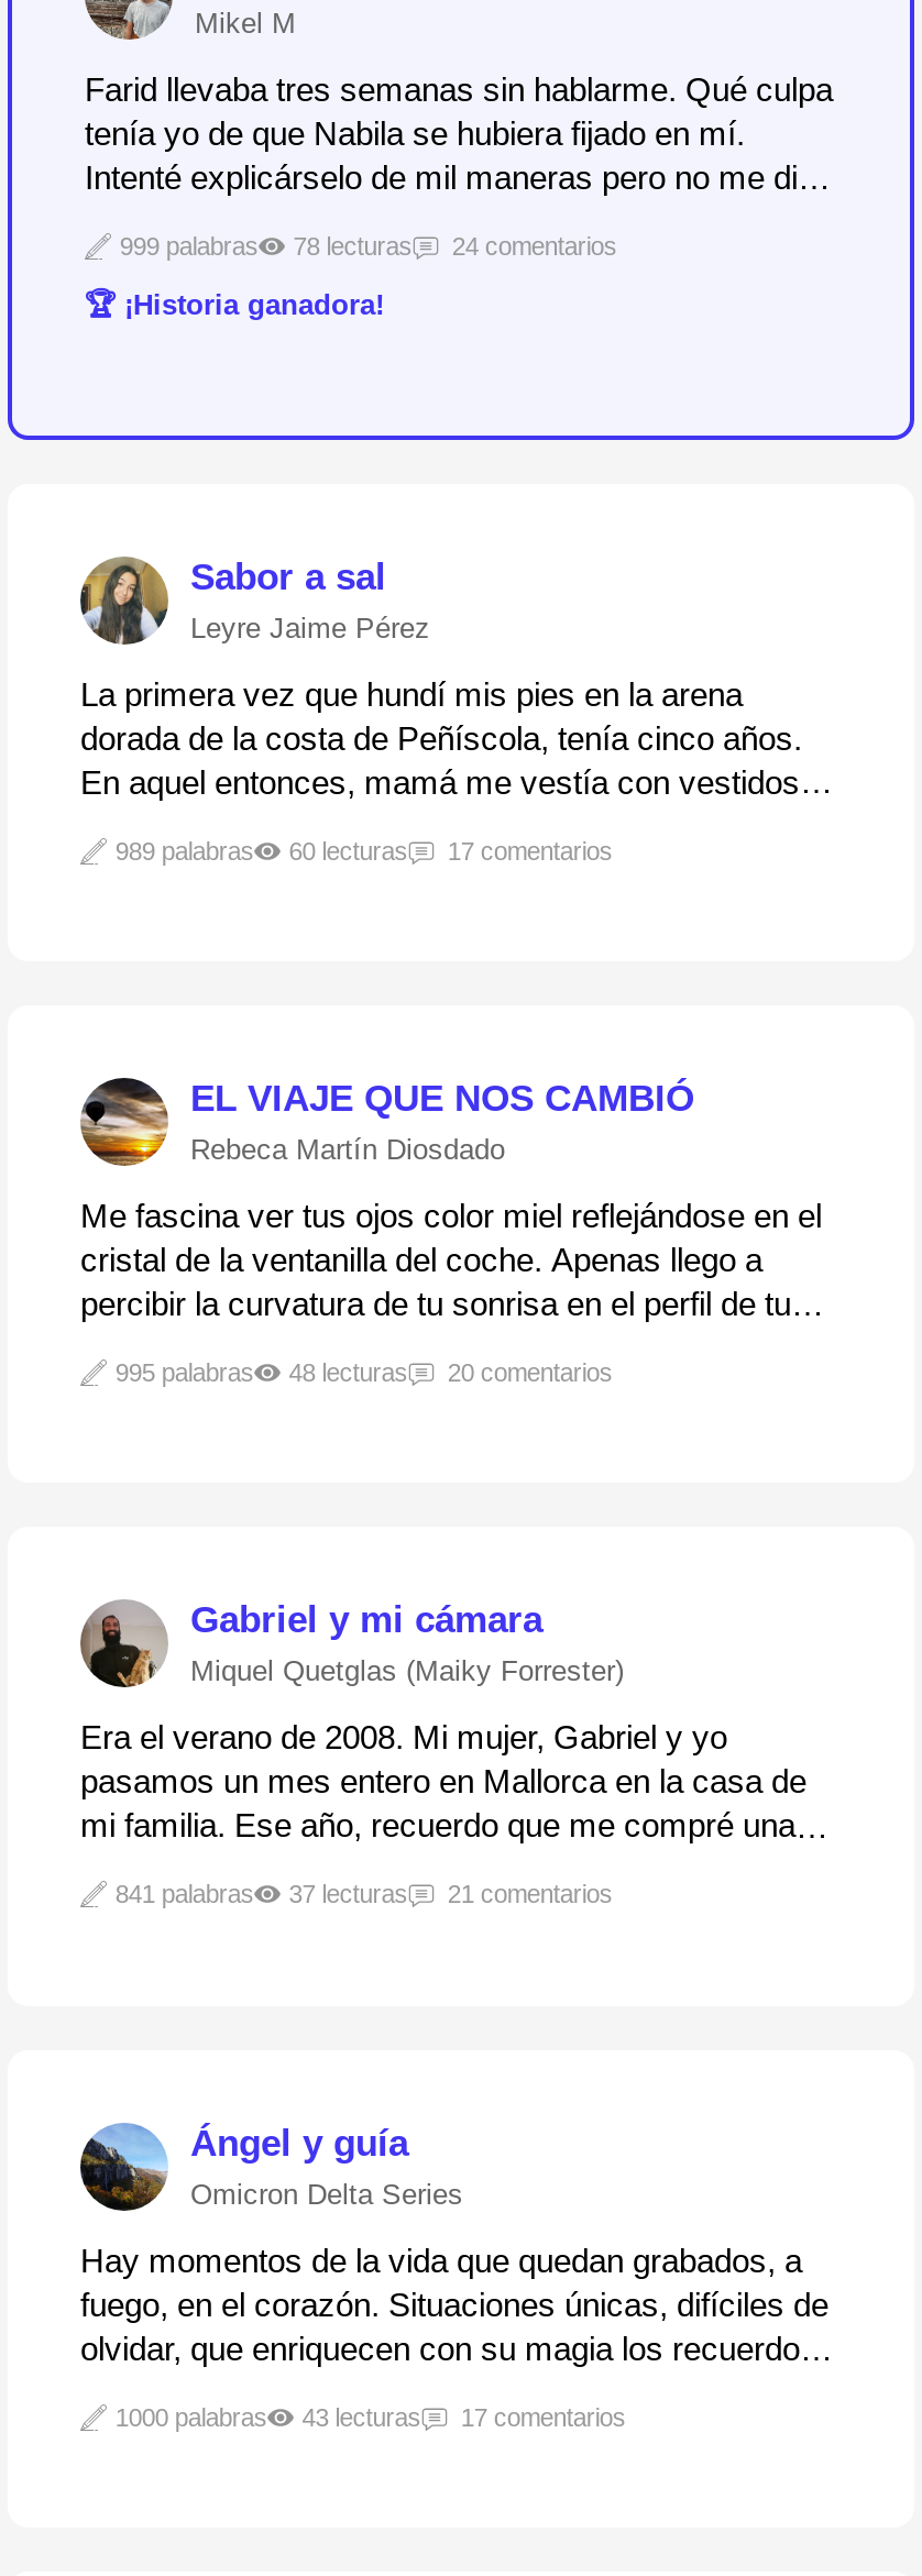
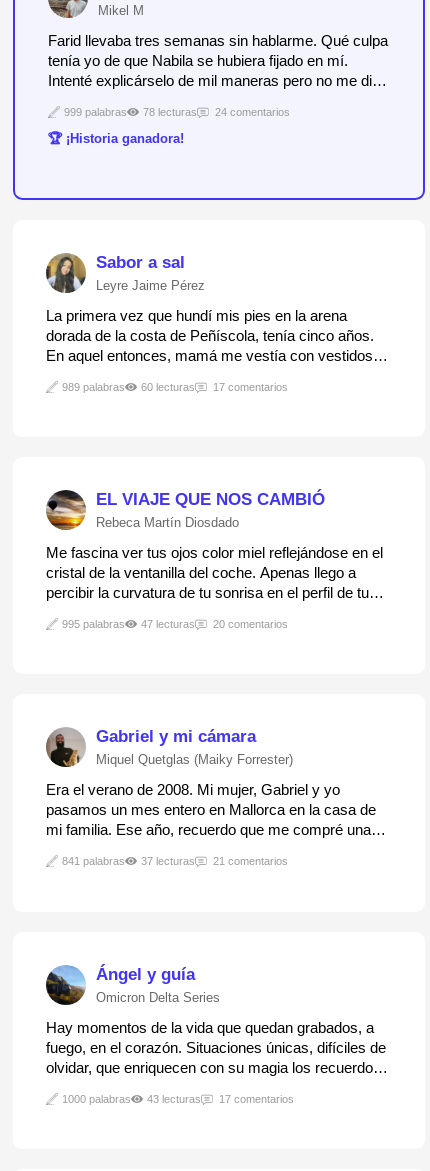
[115,1359,613,1386] 995 palabras 48 lecturas 20 comentarios -> [62,618,288,630] 995 palabras 47 lecturas 20 comentarios

